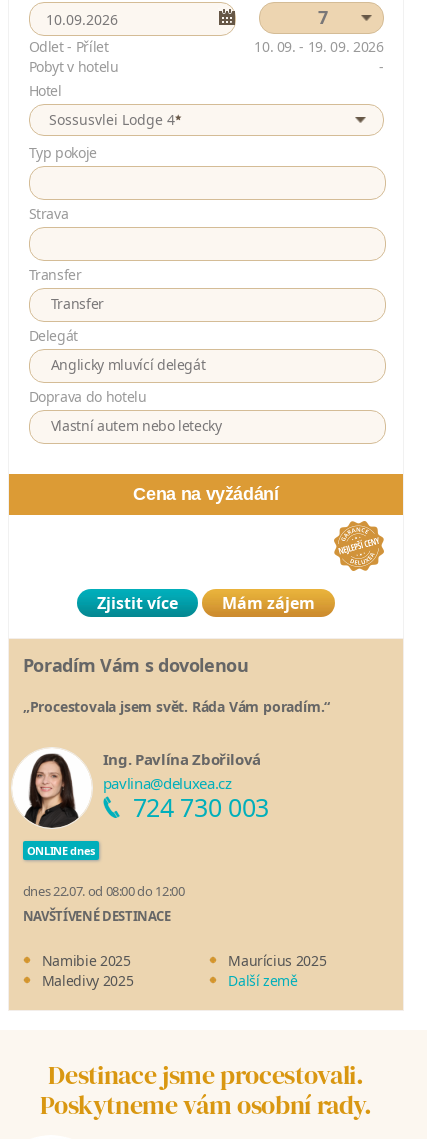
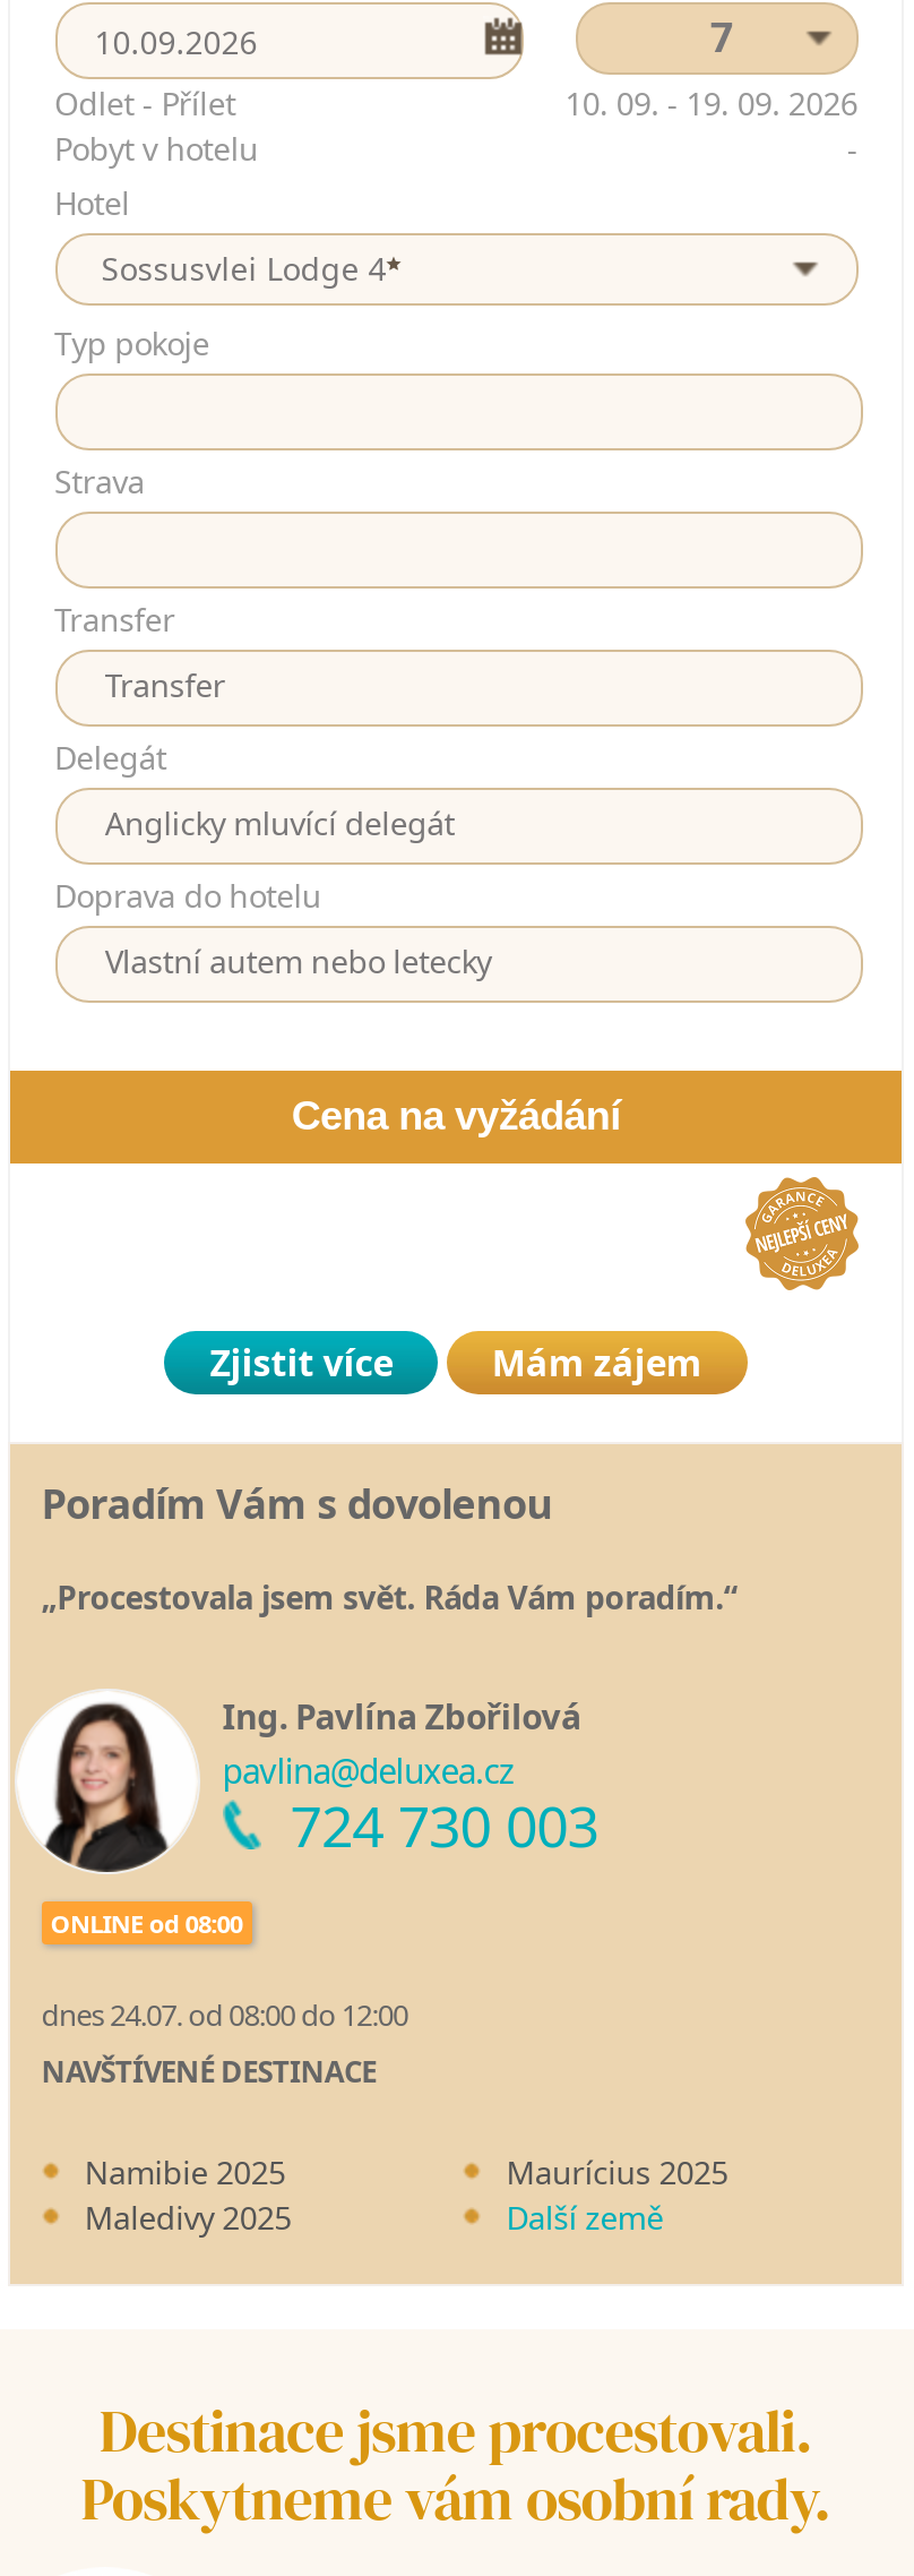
[27,843,95,858] ONLINE dnes -> [50,1907,242,1941] ONLINE od 08:00
[23,882,185,900] dnes 22.07. od 08:00 do 12:00 -> [41,1995,408,2036] dnes 24.07. od 08:00 do 12:00

